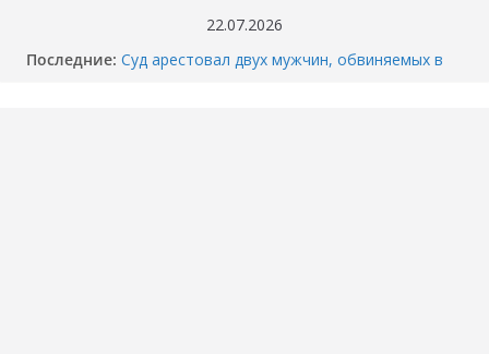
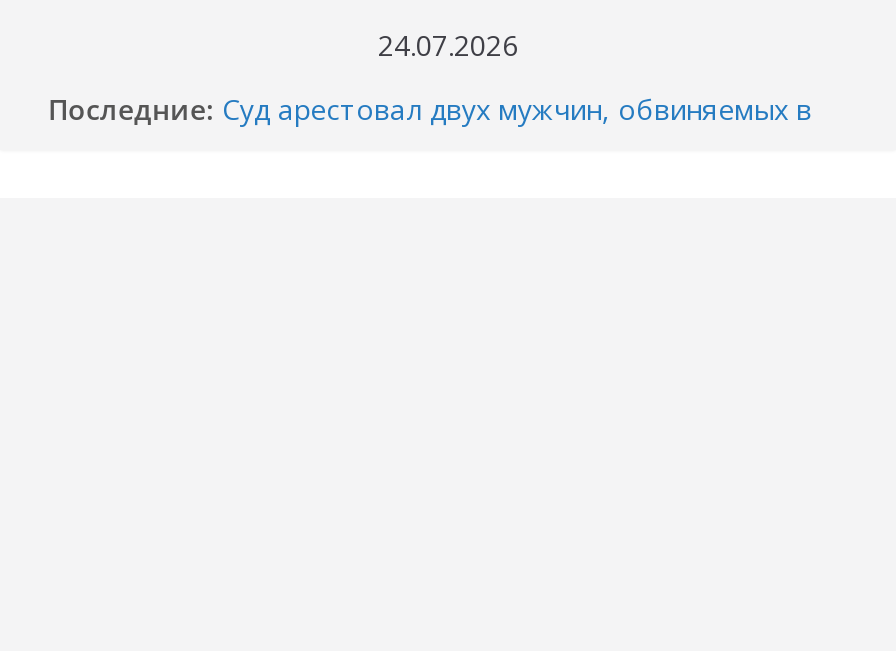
[206,14,283,35] 22.07.2026 -> [378,26,518,64] 24.07.2026

